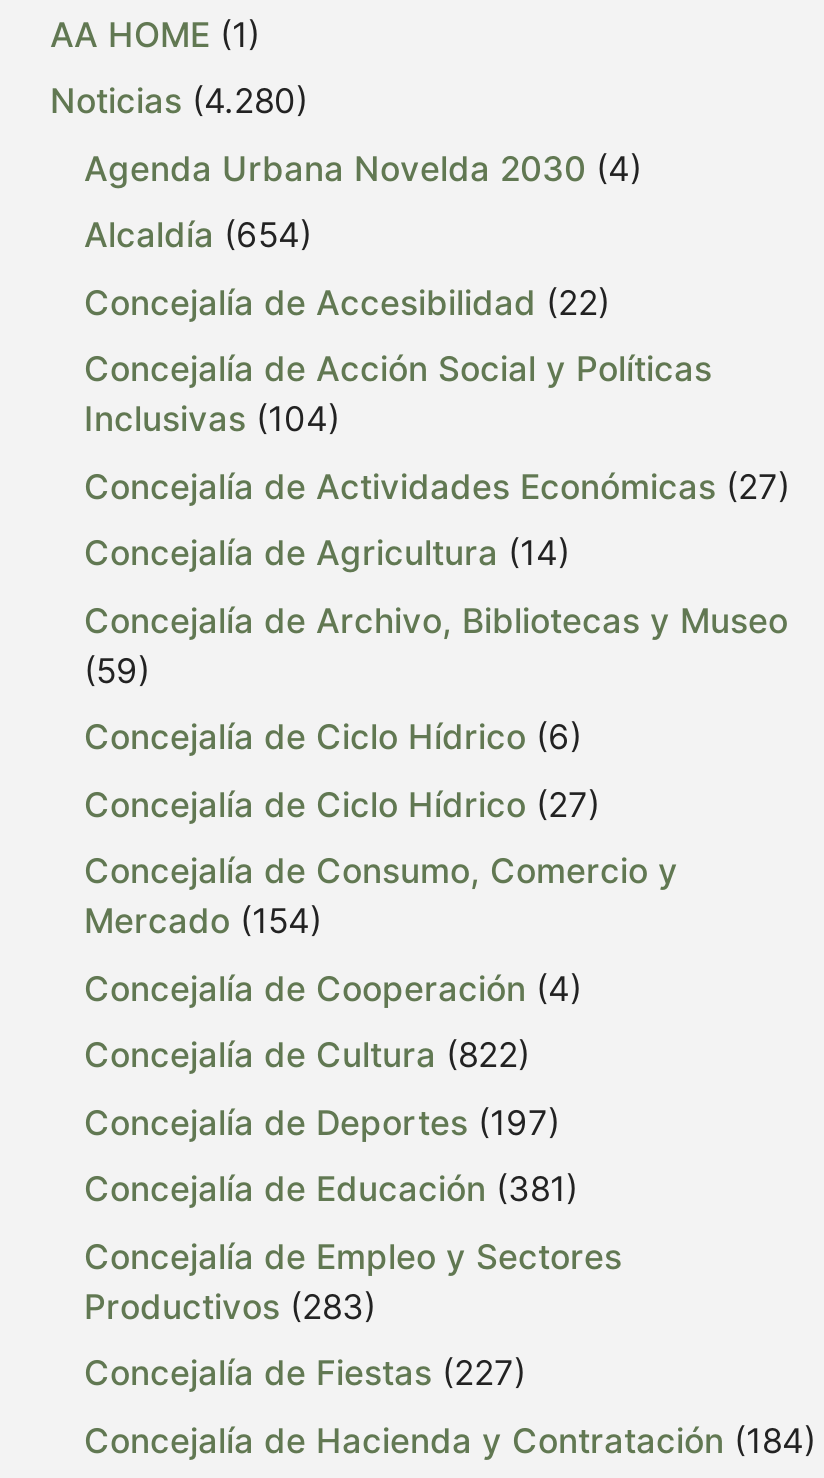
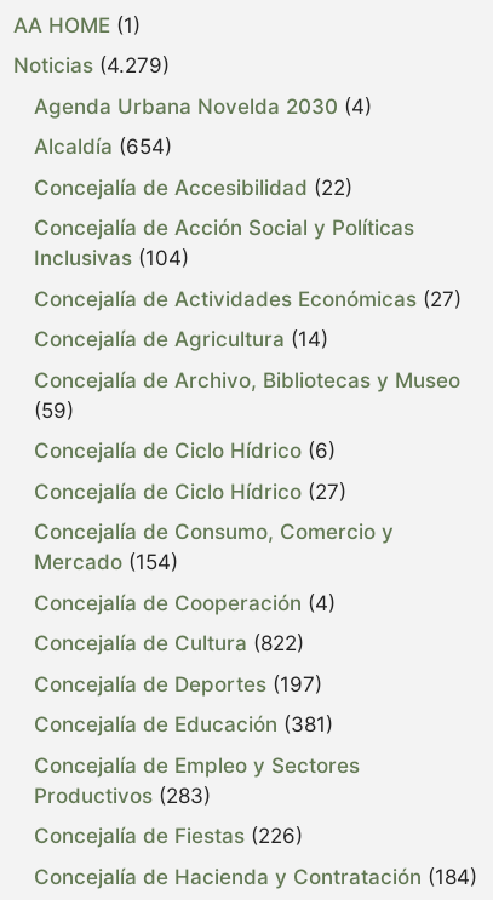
[50,81,308,121] Noticias (4.280) -> [13,54,170,78] Noticias (4.279)
[84,1353,526,1393] Concejalía de Fiestas (227) -> [34,824,303,848] Concejalía de Fiestas (226)

